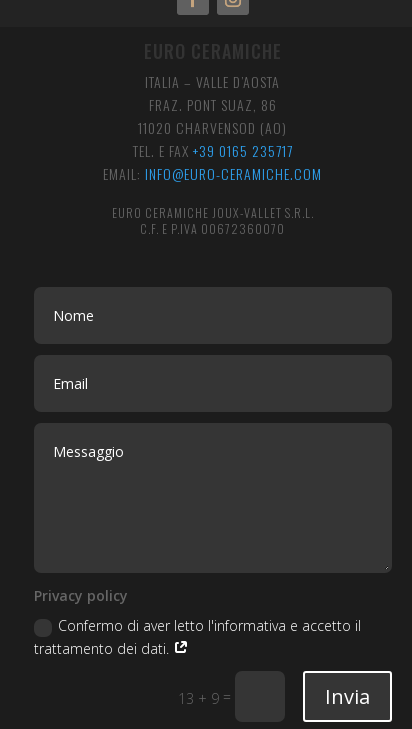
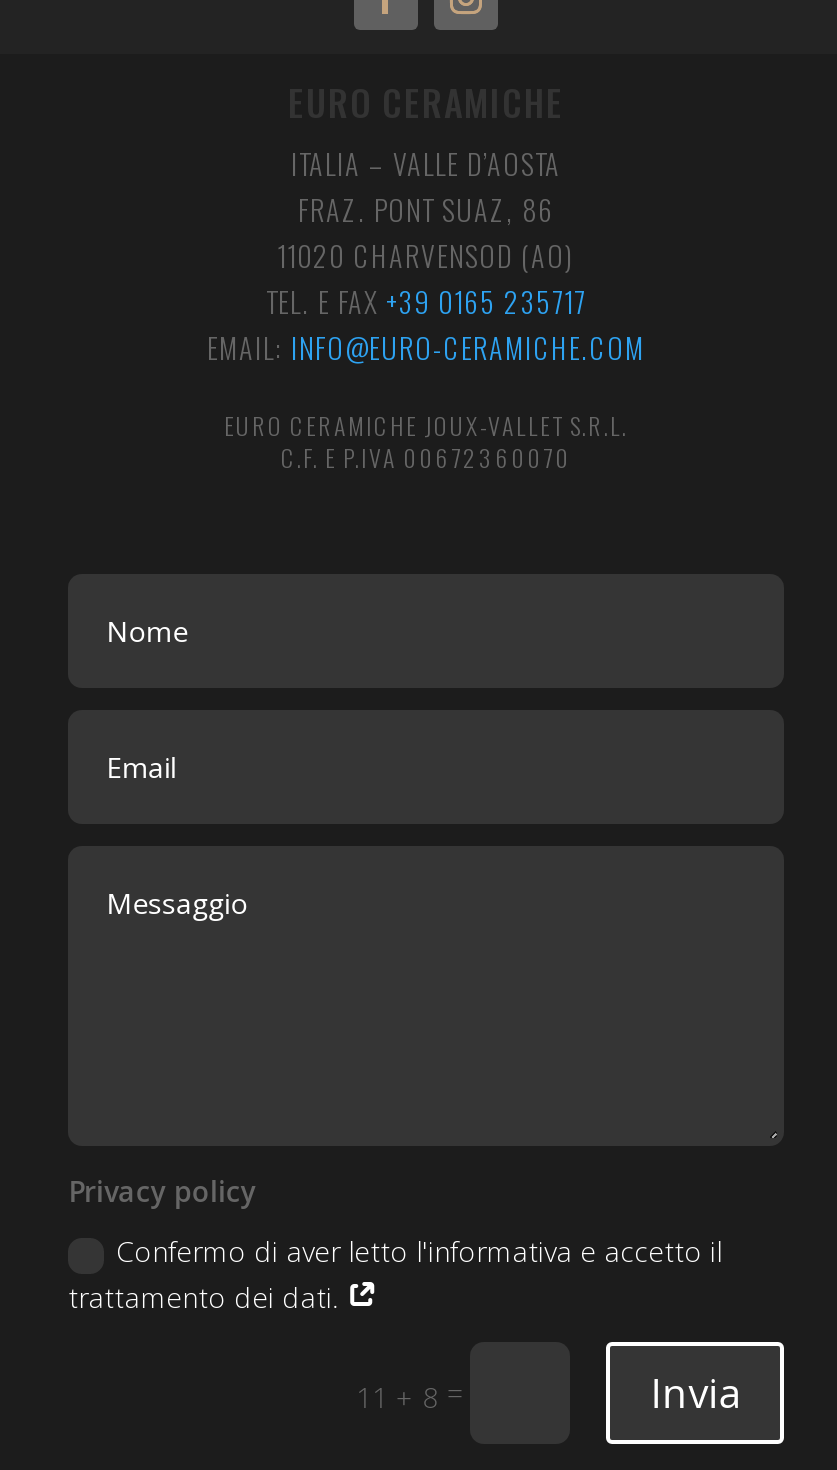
[178,687,235,708] 13 + 9 = -> [356,1375,470,1416] 11 + 8 =

